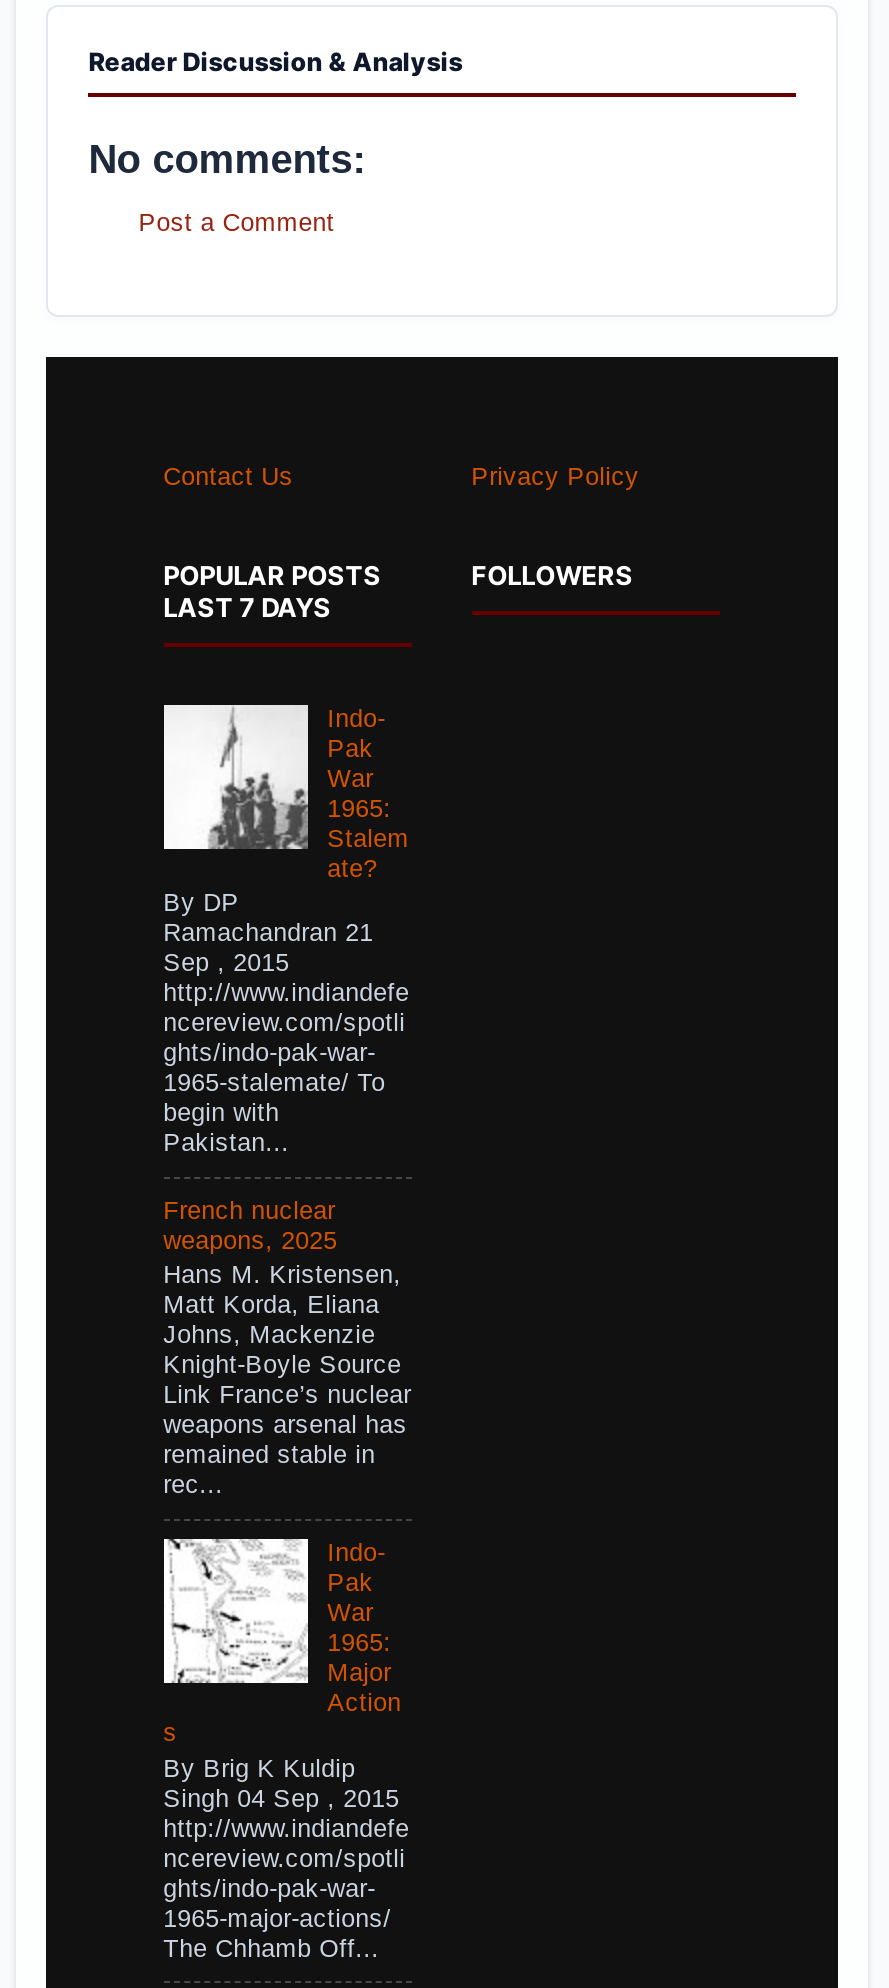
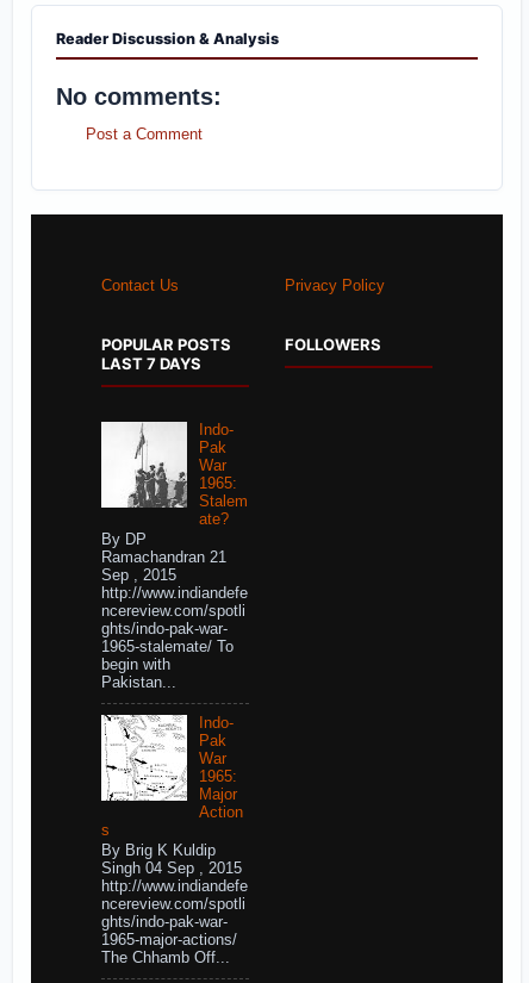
[163,1197,411,1500] French nuclear | weapons, 2025 | Hans M. Kristensen, | Matt Korda, Eliana | Johns, Mackenzie | Knight-Boyle Source | Link France’s nuclear | weapons arsenal has | remained stable in | rec... -> none

